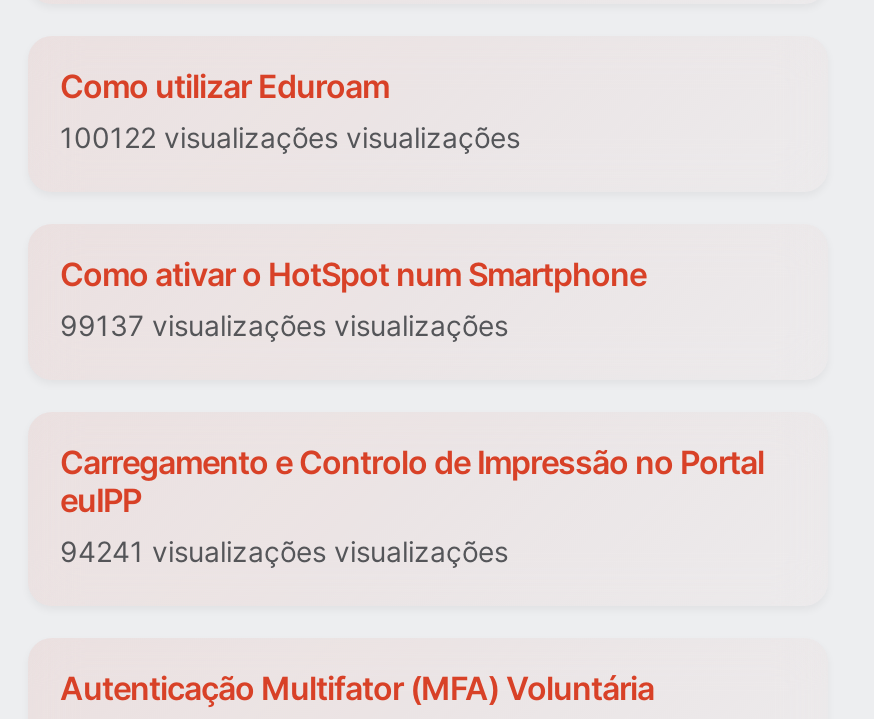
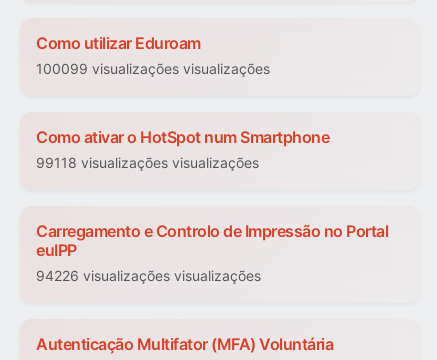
[60,121,520,155] 100122 visualizações visualizações -> [36,60,270,77] 100099 visualizações visualizações
[60,309,508,343] 99137 visualizações visualizações -> [36,154,259,171] 99118 visualizações visualizações
[60,535,508,569] 94241 visualizações visualizações -> [36,267,261,284] 94226 visualizações visualizações

